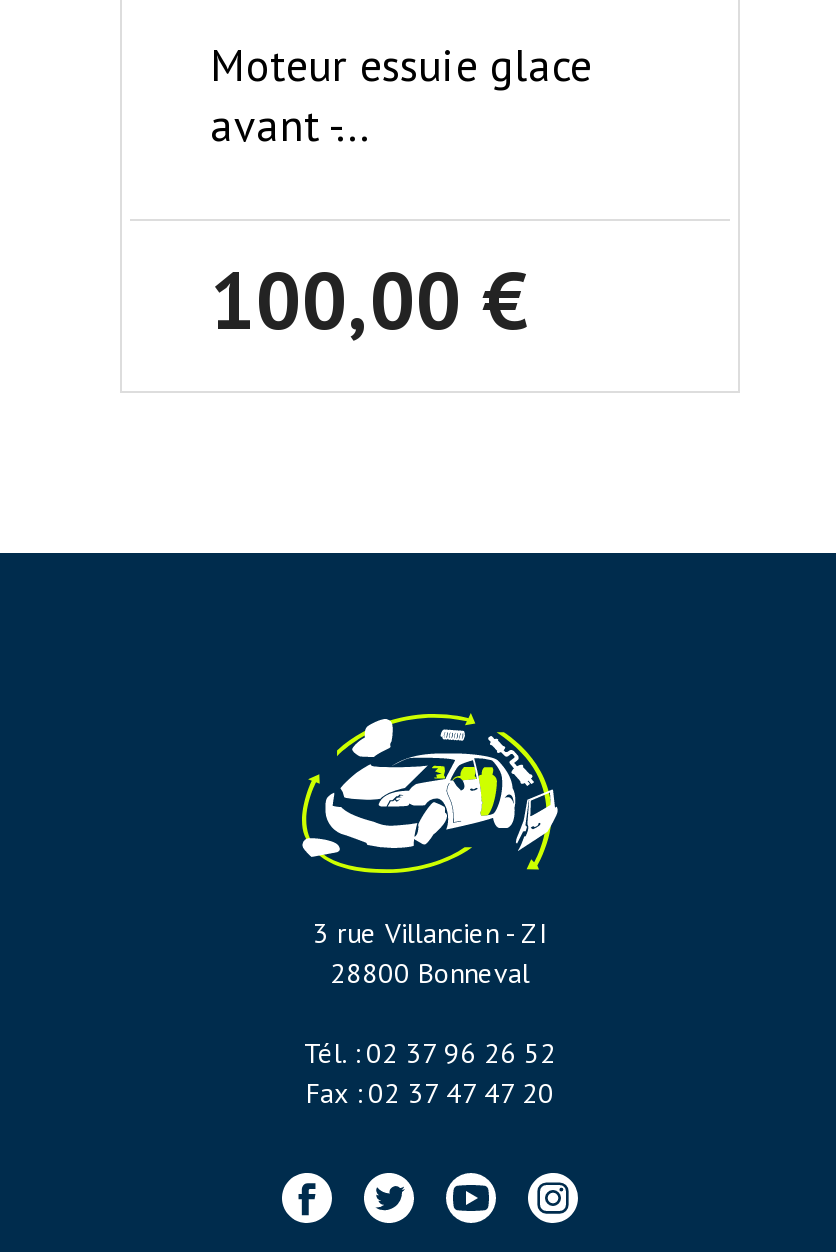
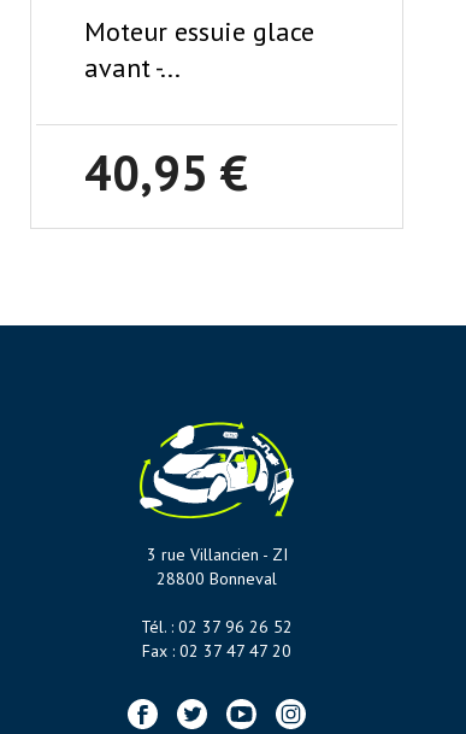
[210,247,528,351] 100,00 € -> [84,141,248,204] 40,95 €

